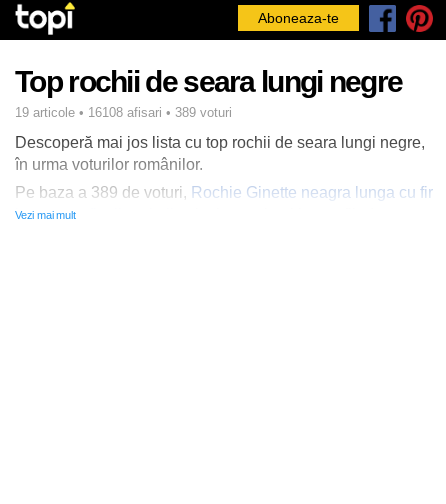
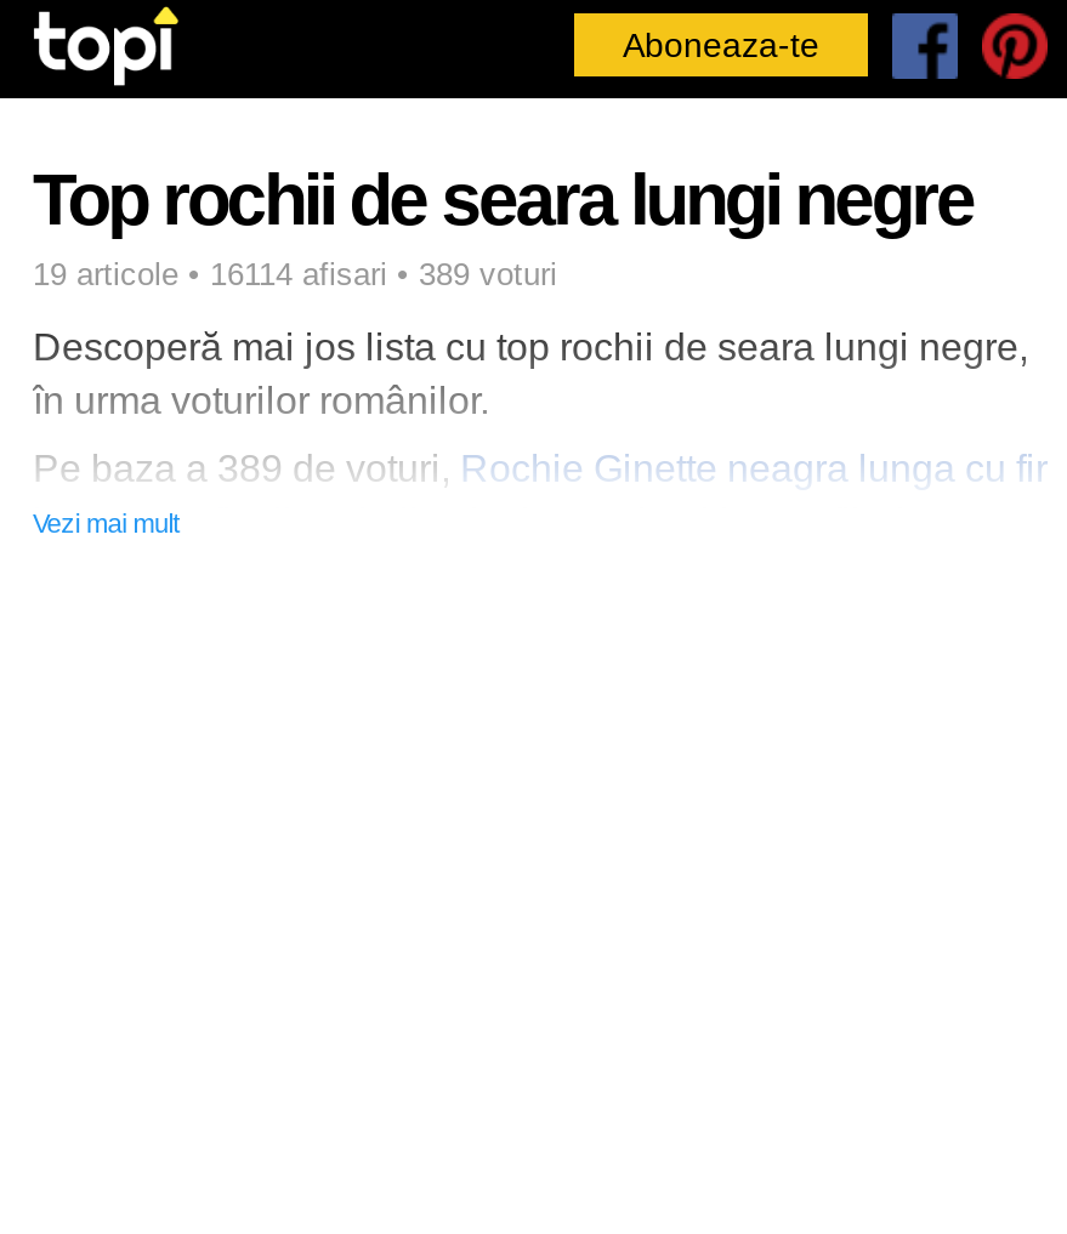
[15,105,232,120] 19 articole • 16108 afisari • 389 voturi -> [33,255,557,291] 19 articole • 16114 afisari • 389 voturi

